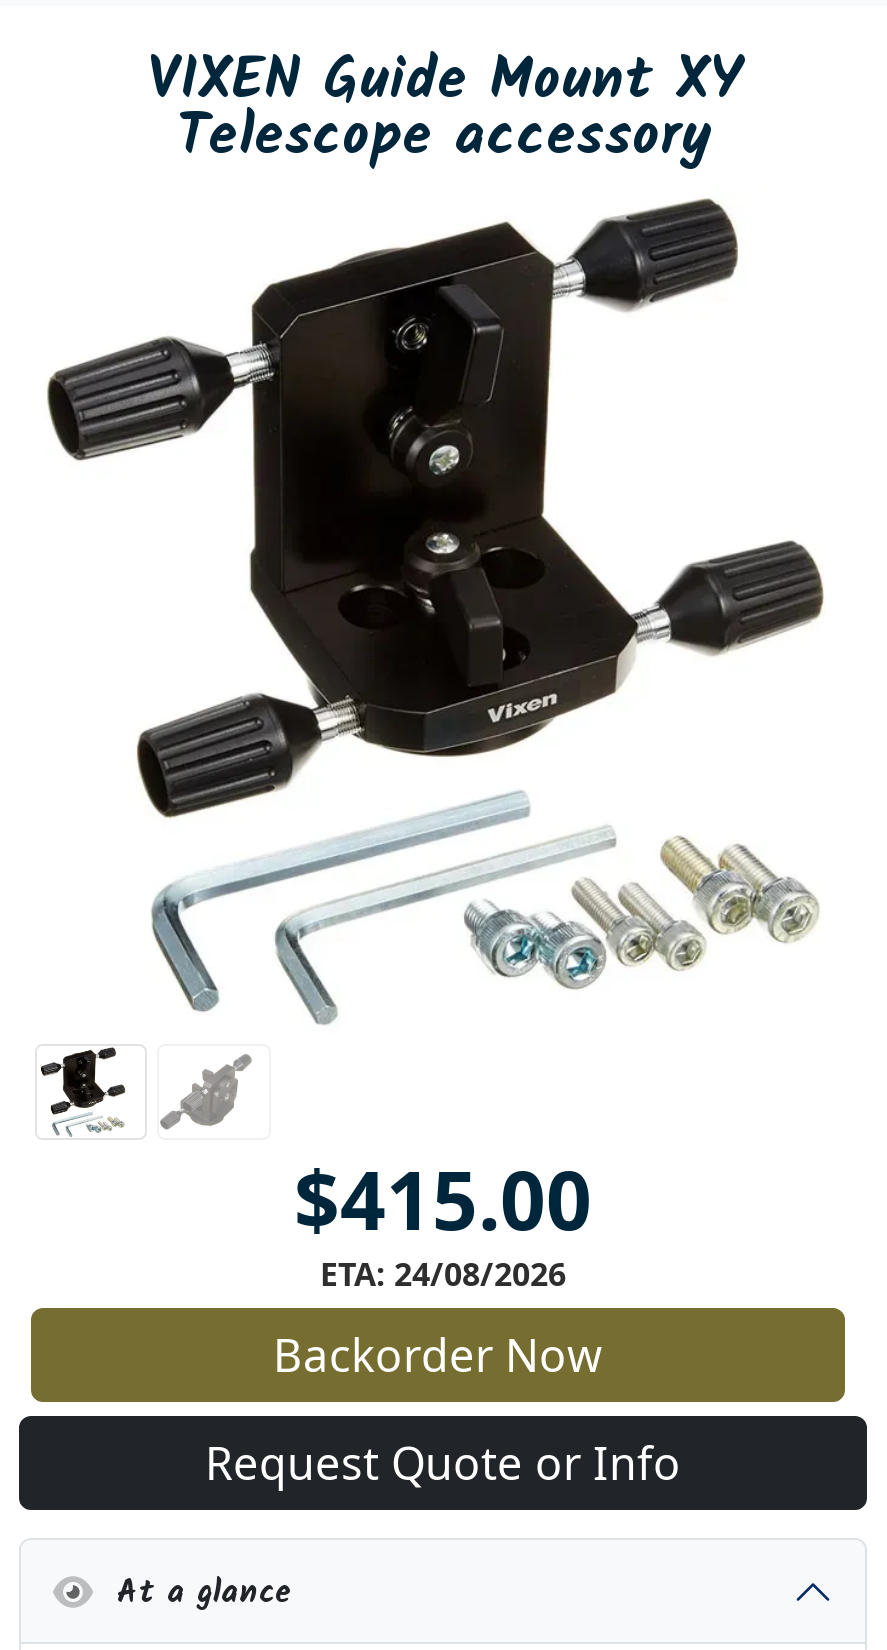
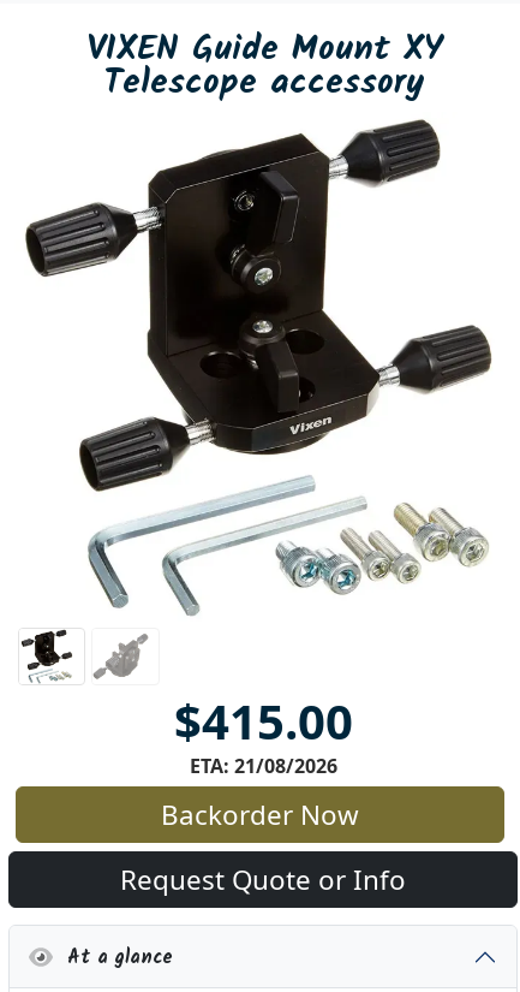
[320,1253,566,1297] ETA: 24/08/2026 -> [189,753,337,780] ETA: 21/08/2026

